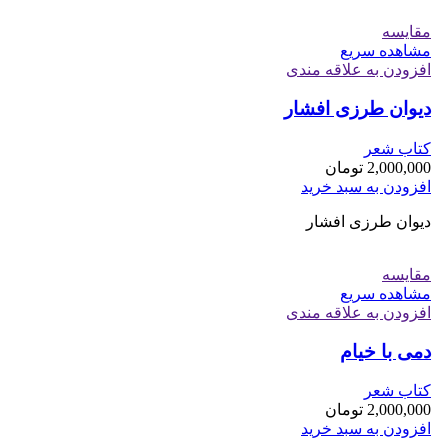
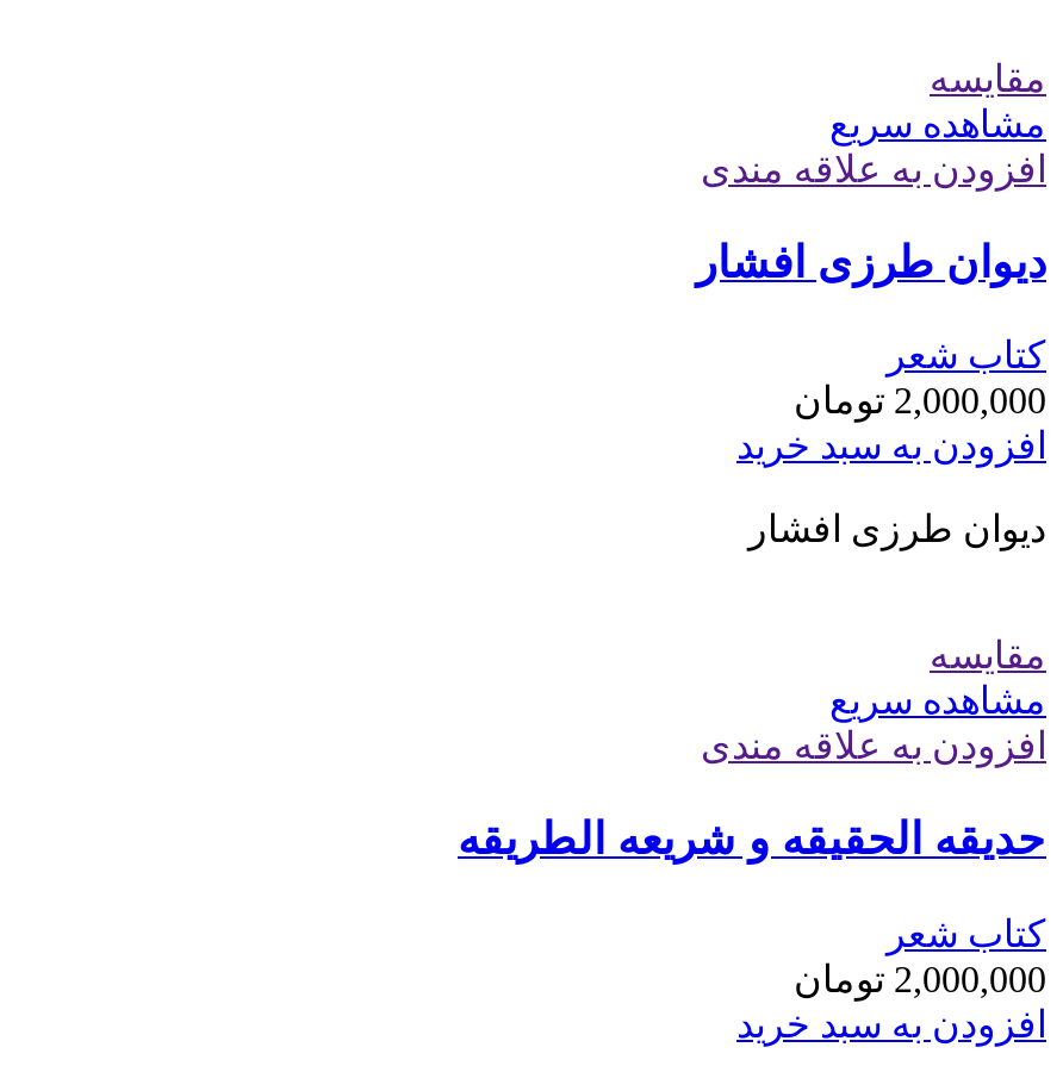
[340,341,431,362] دمی با خیام -> [458,814,1046,864] حدیقه الحقیقه و شریعه الطریقه

